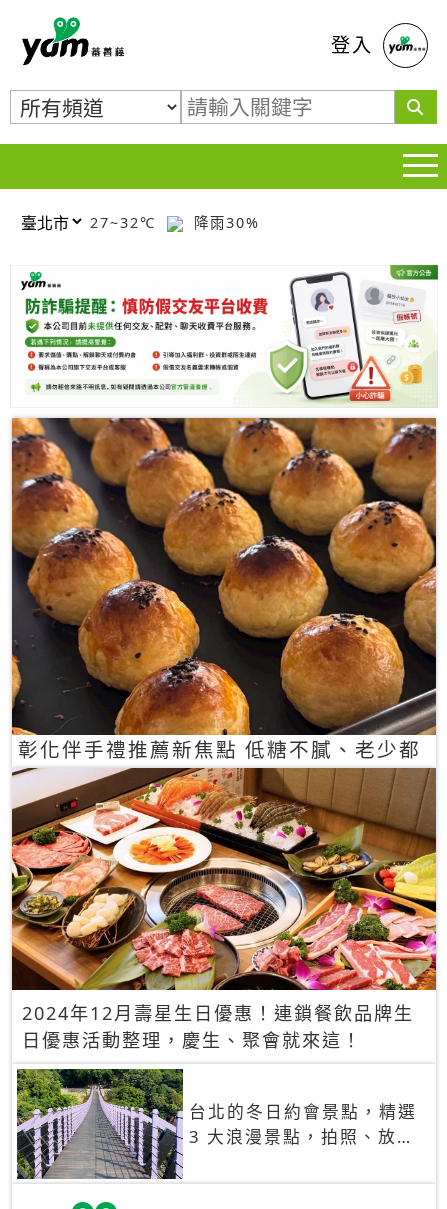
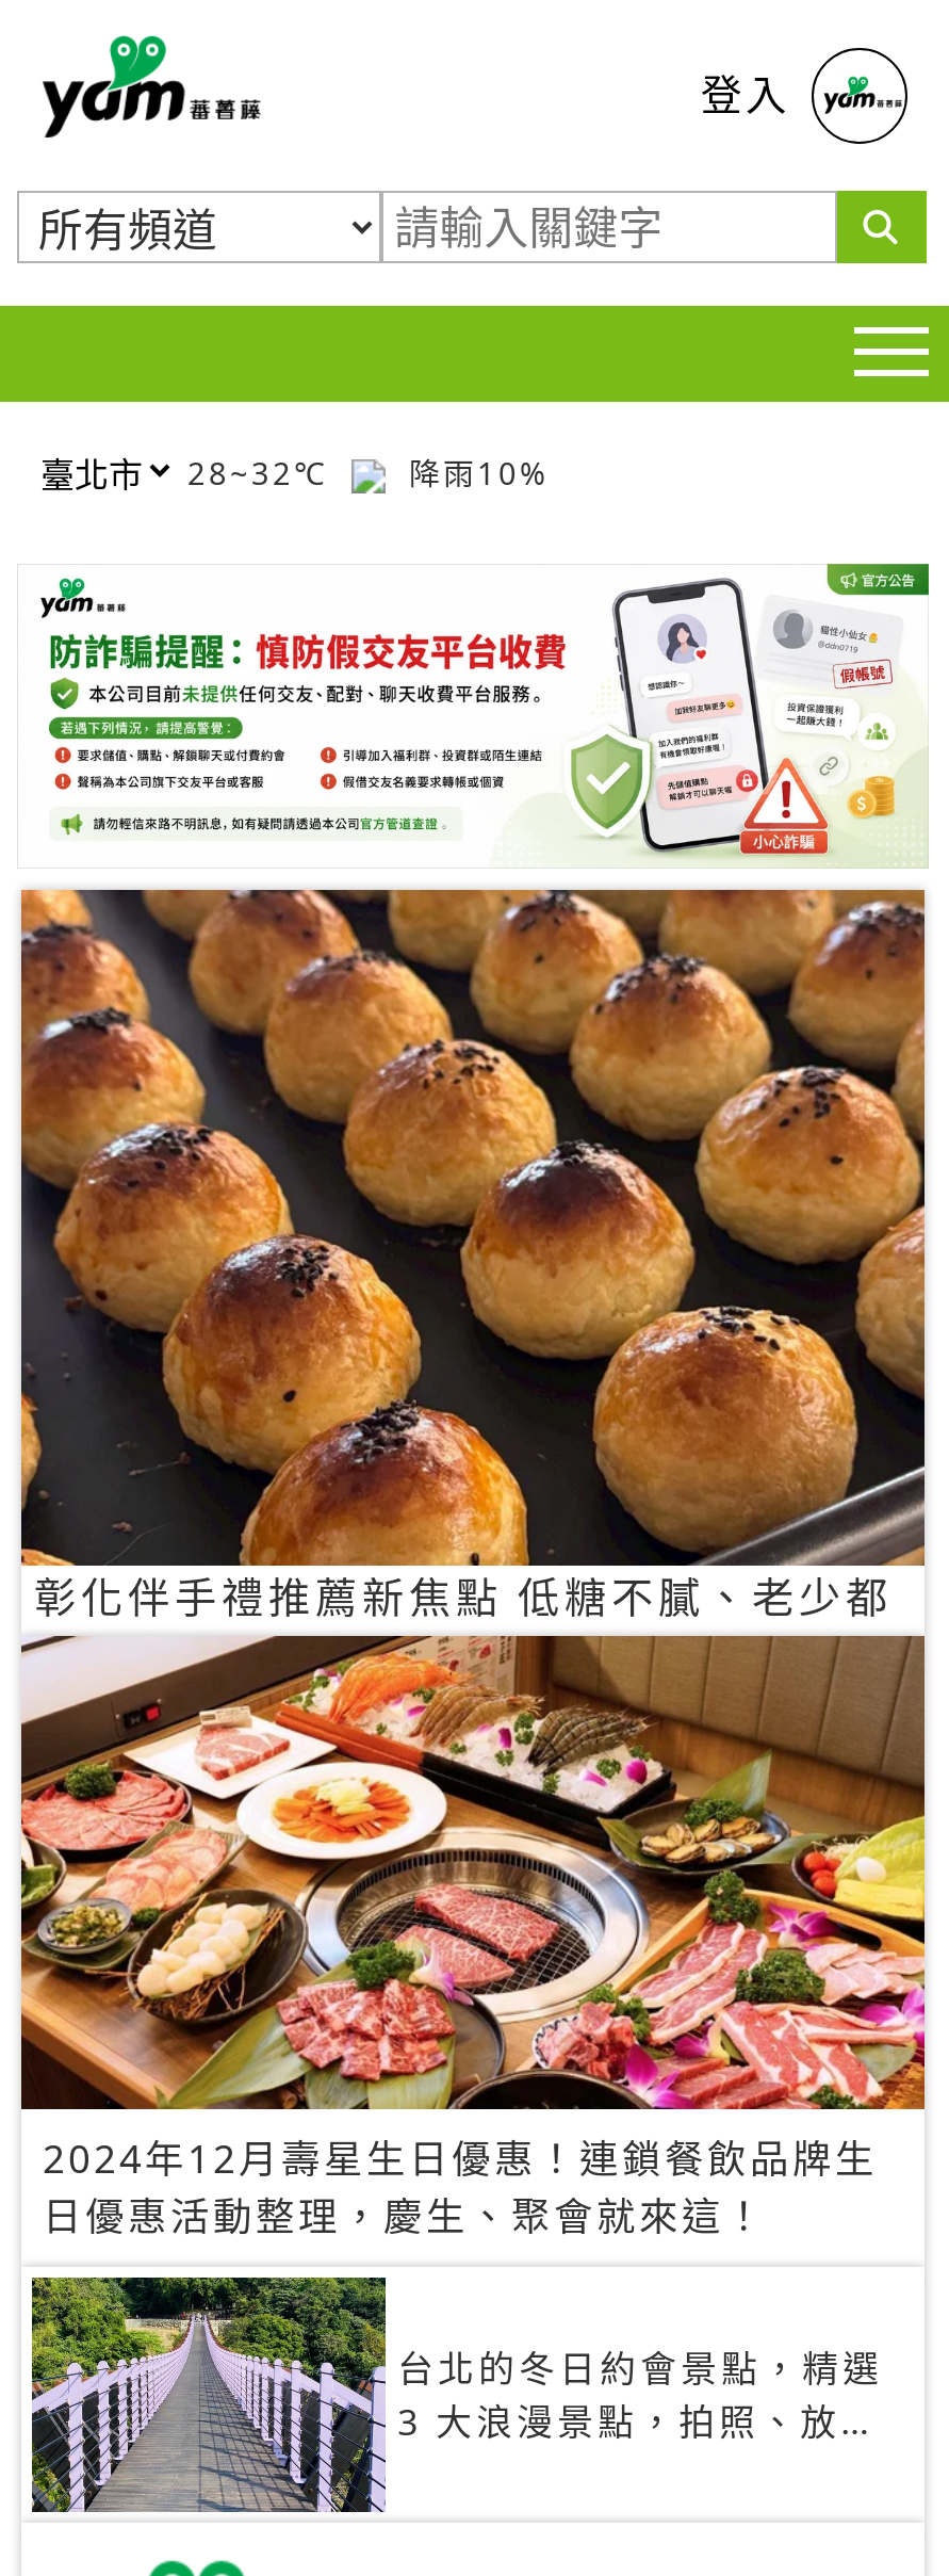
[90,212,162,231] 27~32℃ -> [187,452,341,492] 28~32℃
[188,212,260,231] 降雨30% -> [396,452,550,492] 降雨10%

